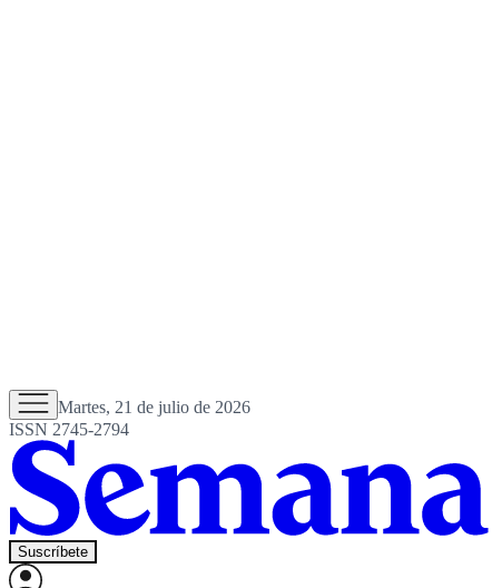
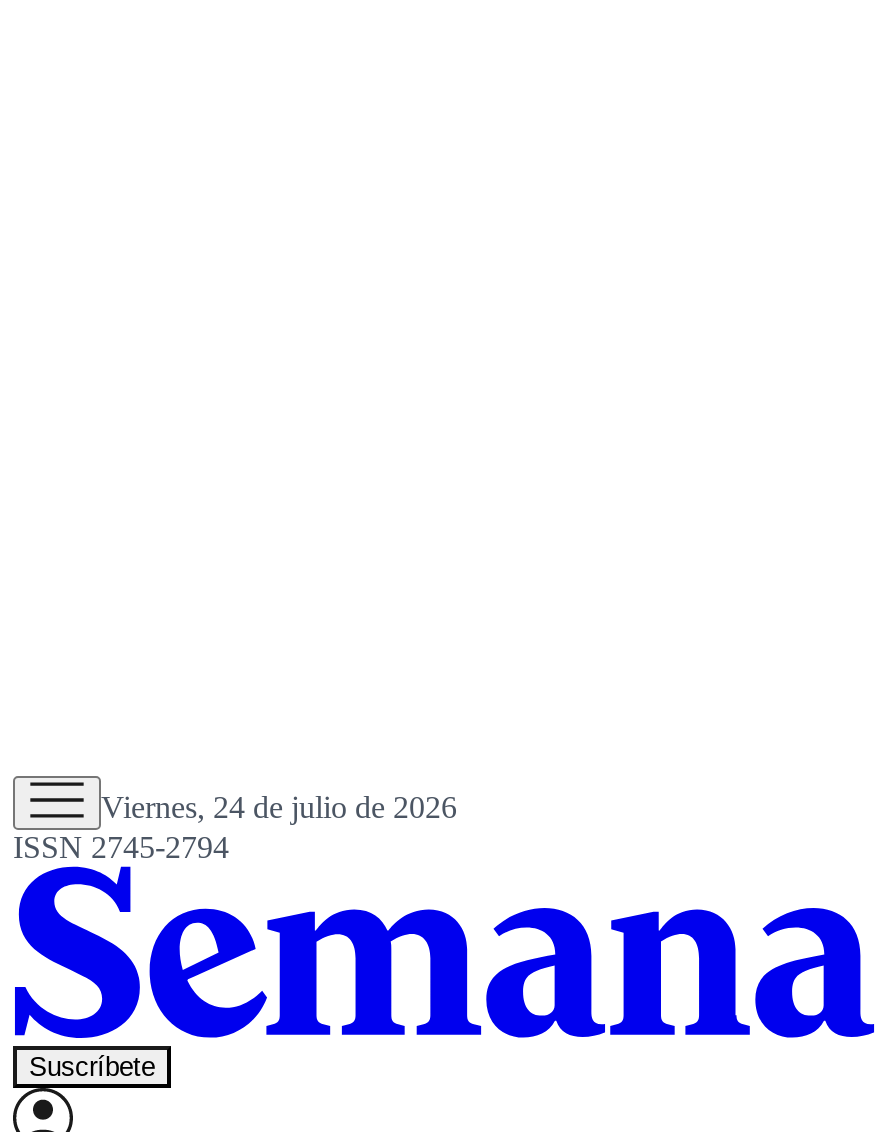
[58,398,250,416] Martes, 21 de julio de 2026 -> [101,790,457,824] Viernes, 24 de julio de 2026

